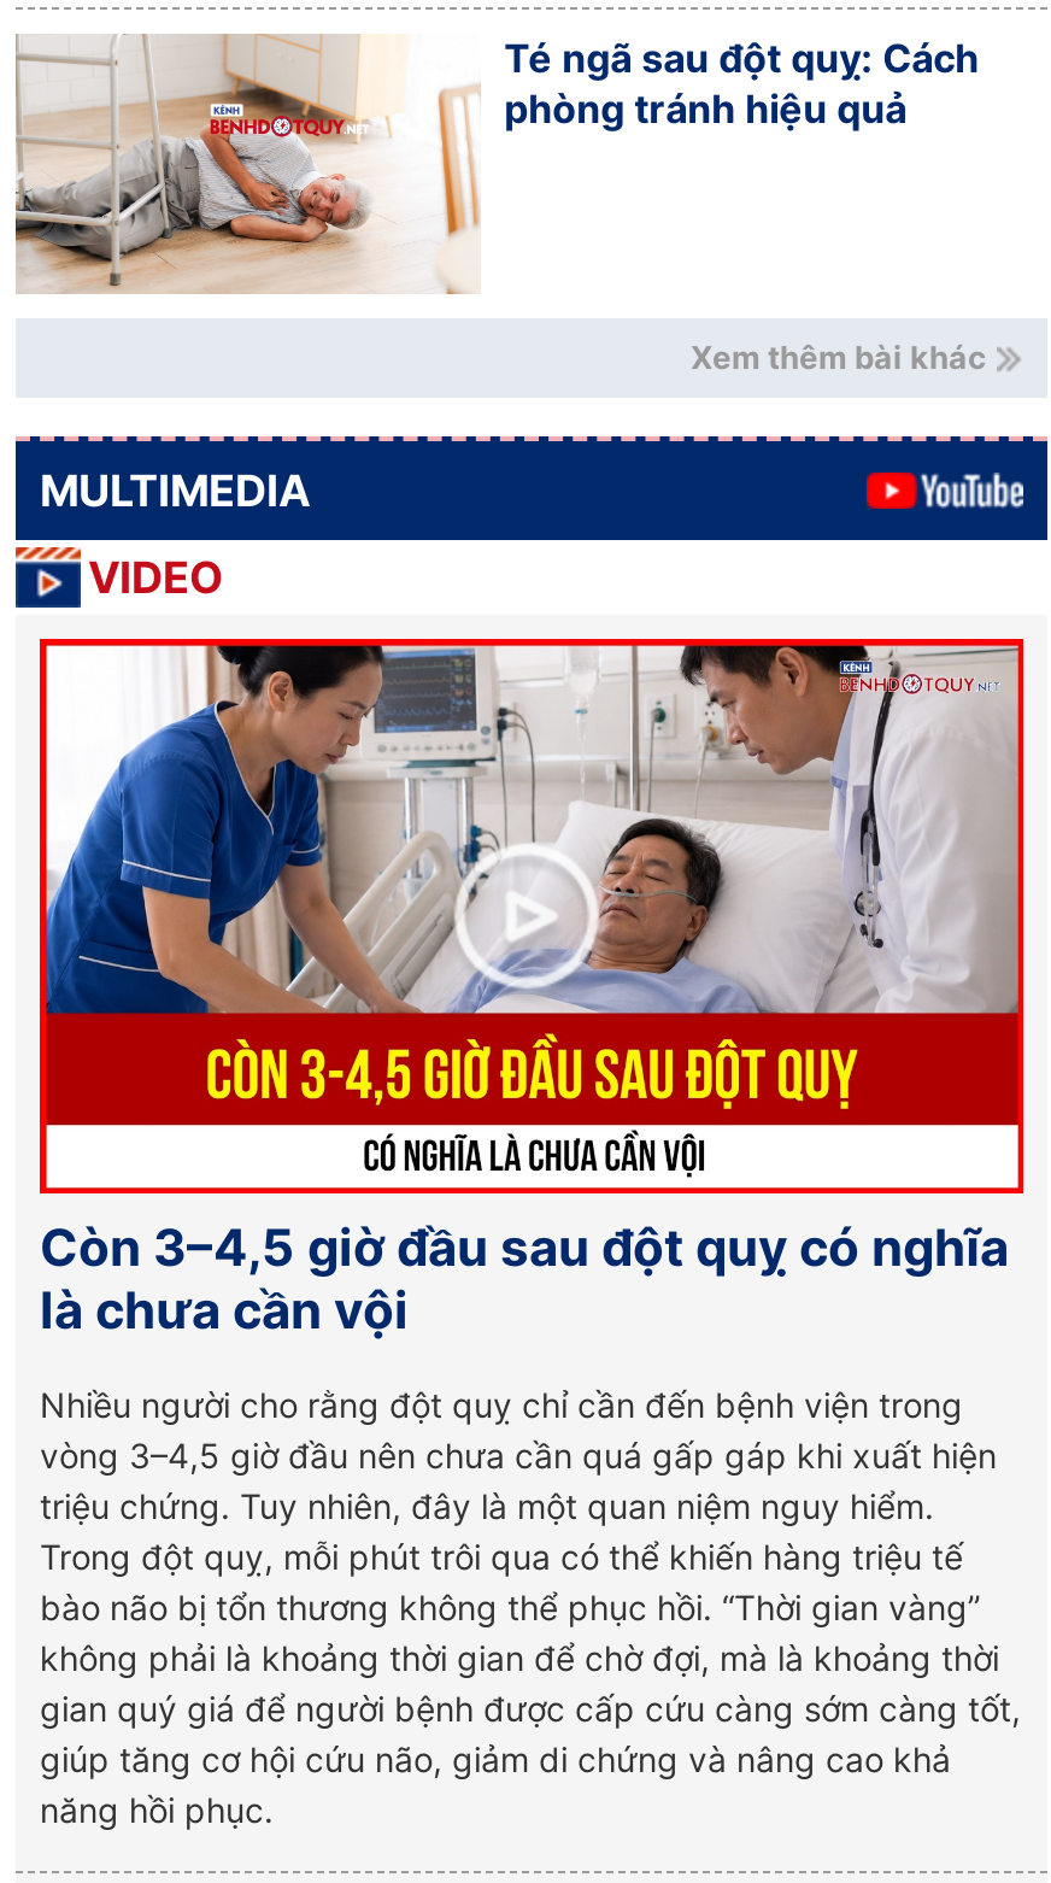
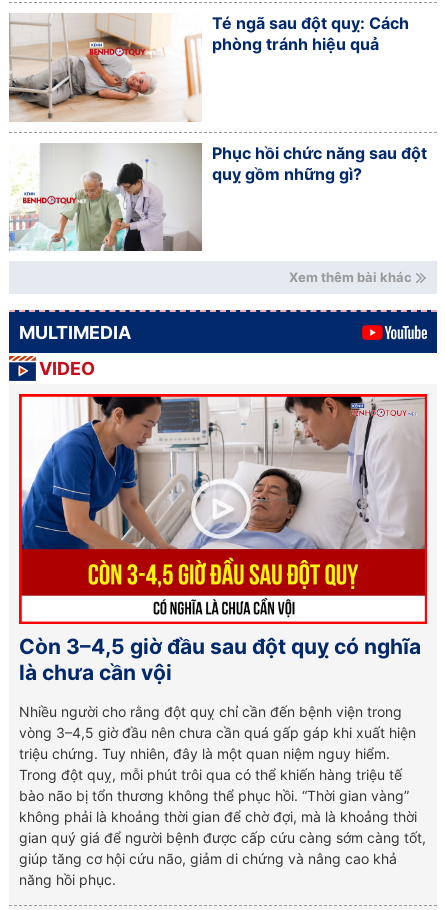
none -> [9,143,427,252] [image] | Phục hồi chức năng sau đột | quỵ gồm những gì?

